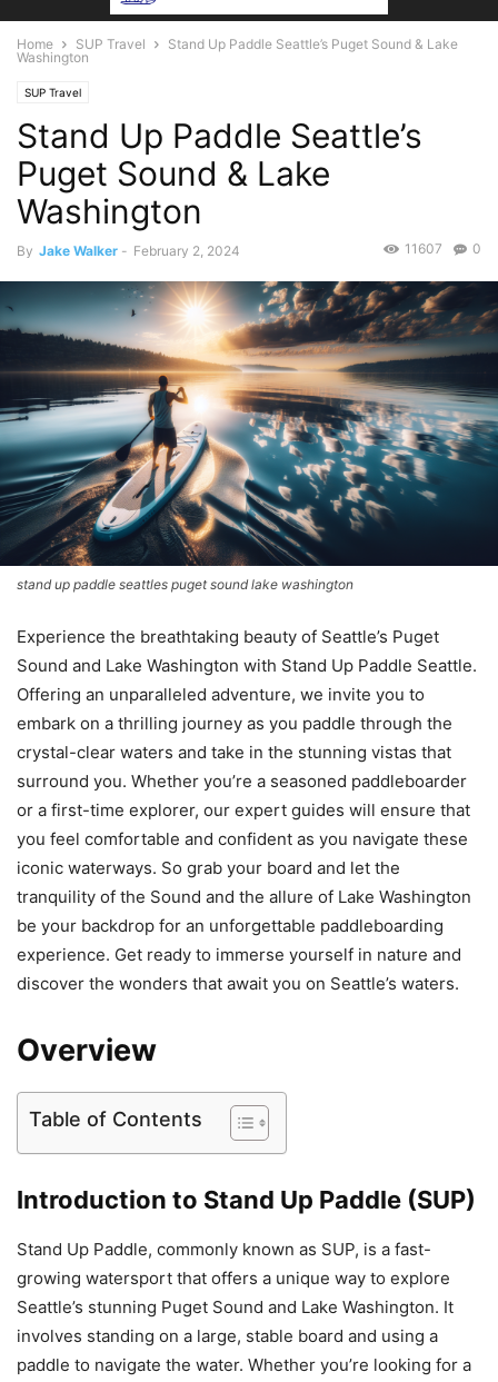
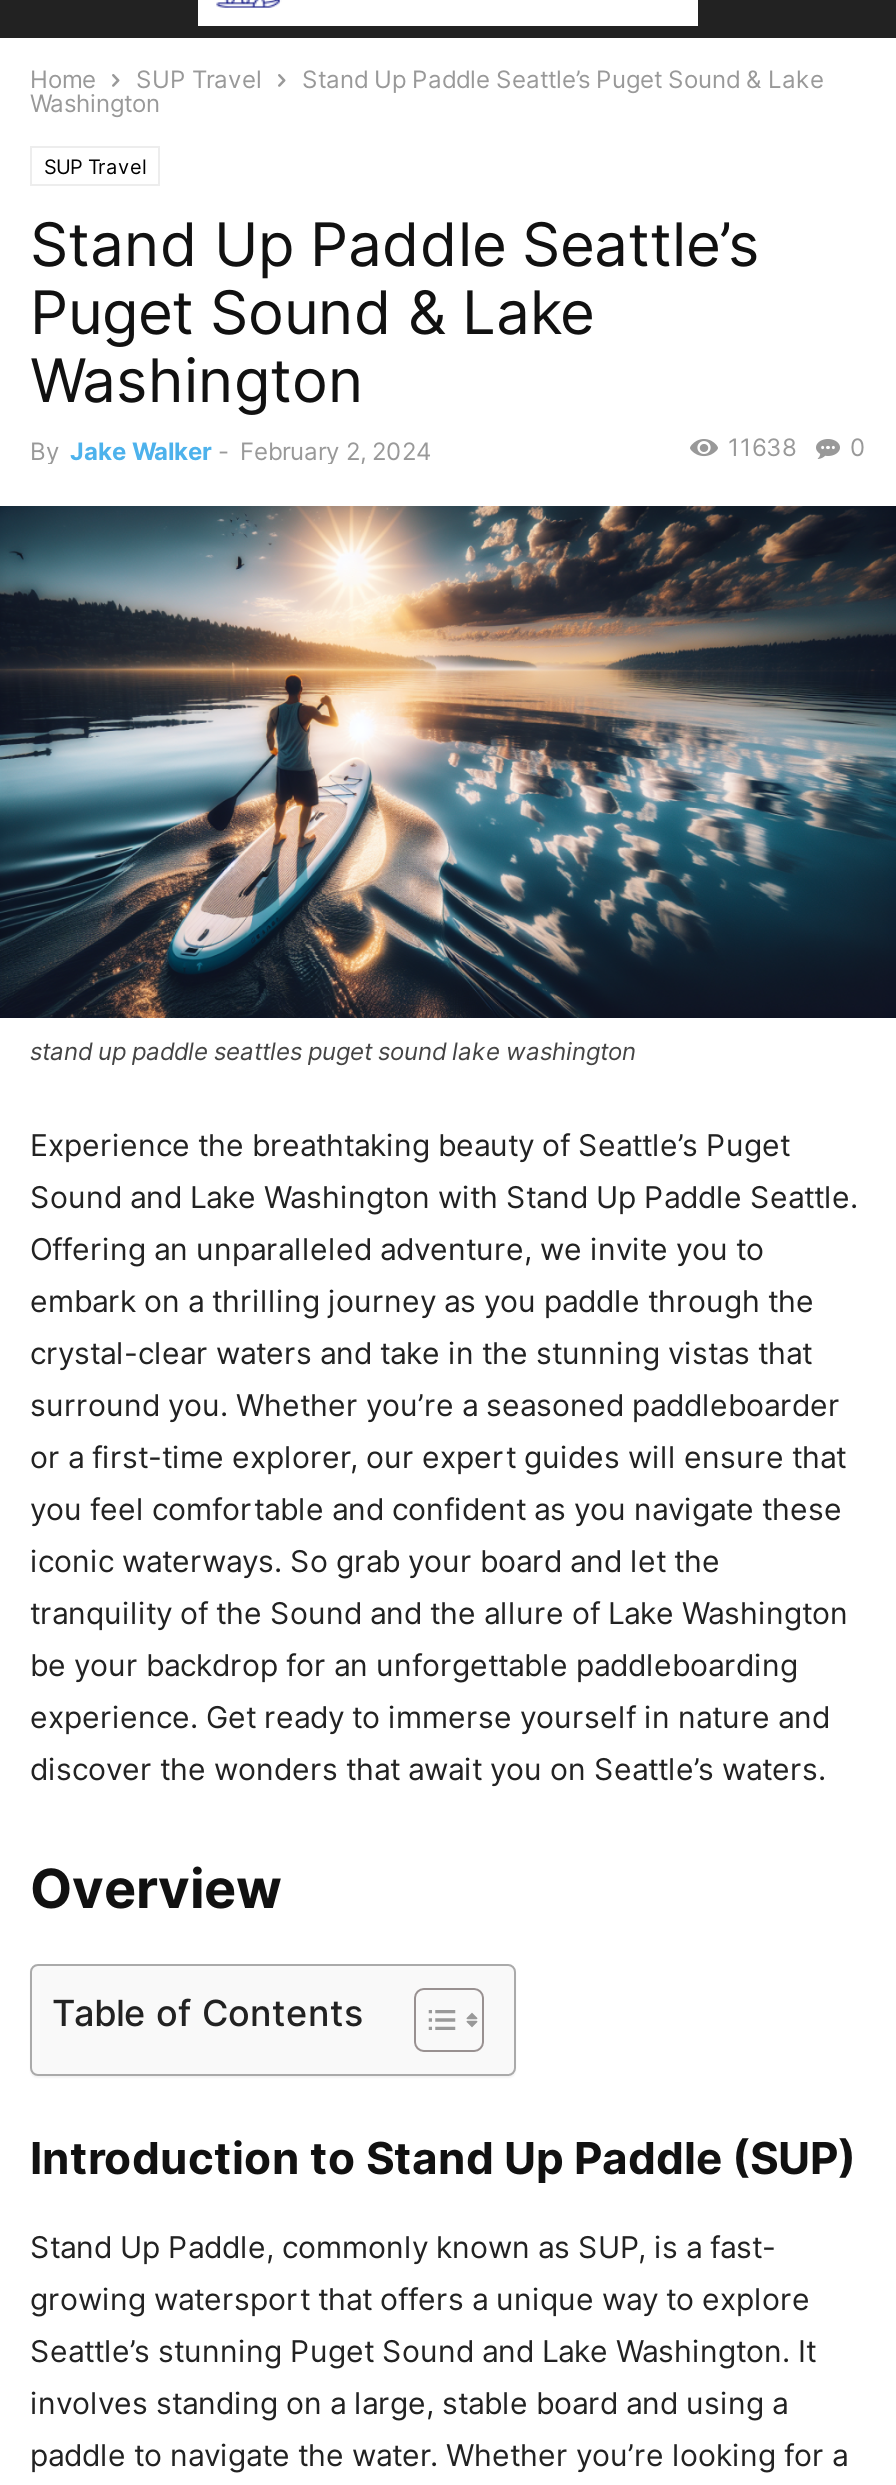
[405,240,481,257] 11607 0 -> [728,432,866,462] 11638 0

